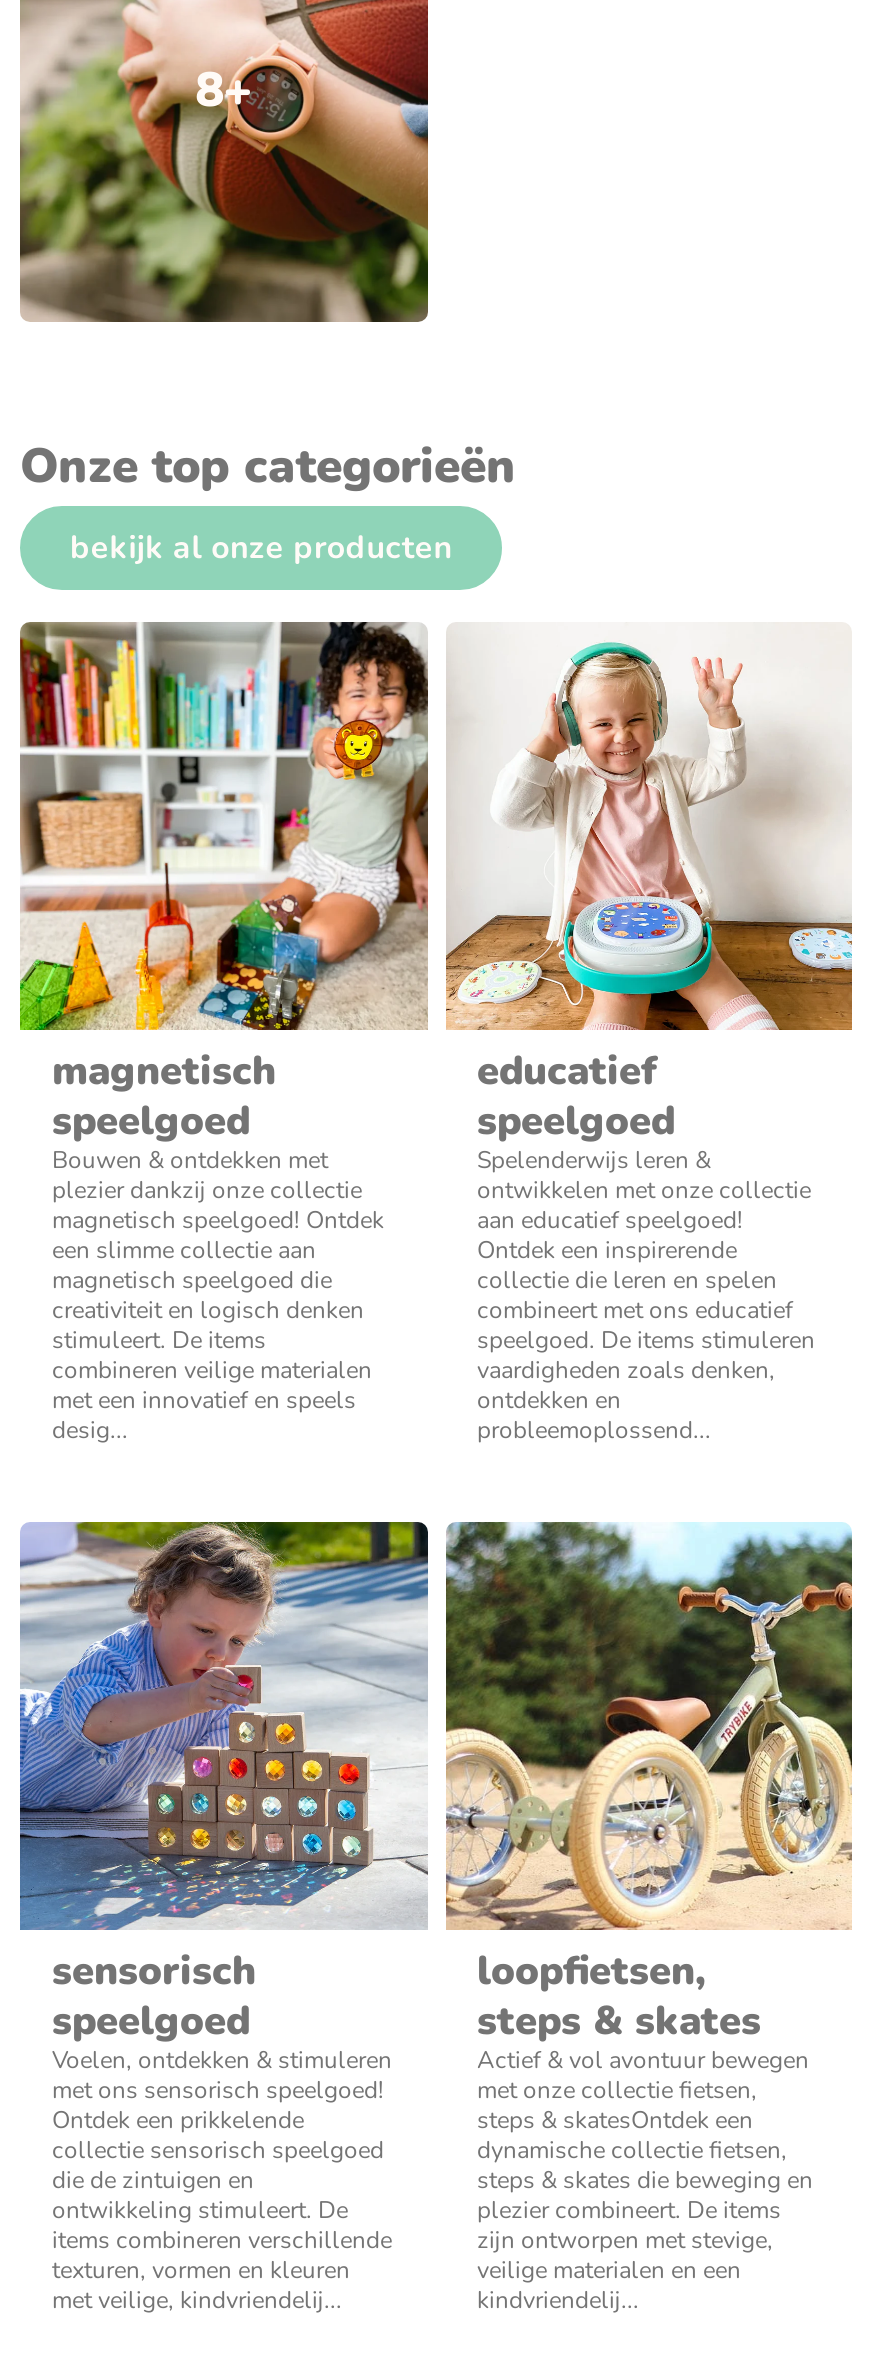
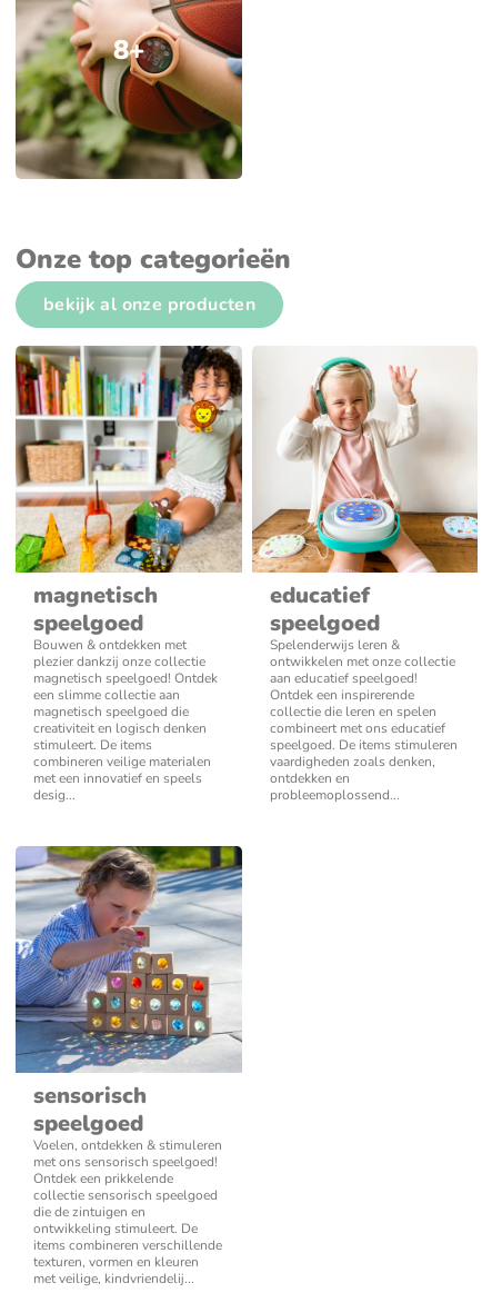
[444,1520,854,2315] [image] | loopfietsen, | steps & skates | Actief & vol avontuur bewegen | met onze collectie fietsen, | steps & skatesOntdek een | dynamische collectie fietsen, | steps & skates die beweging en | plezier combineert. De items | zijn ontworpen met stevige, | veilige materialen en een | kindvriendelij... -> none

